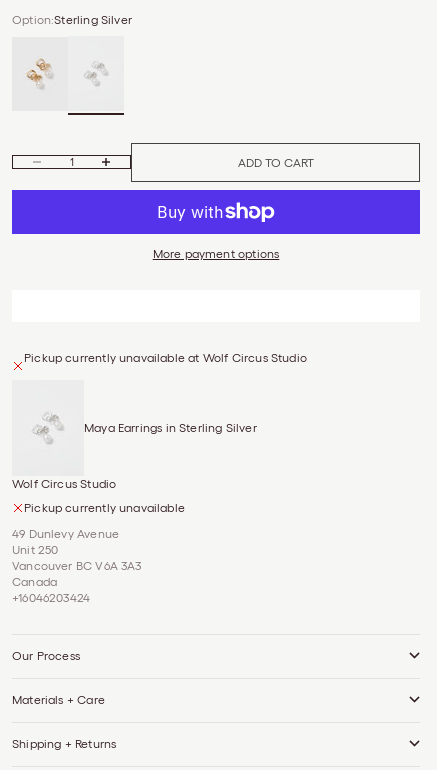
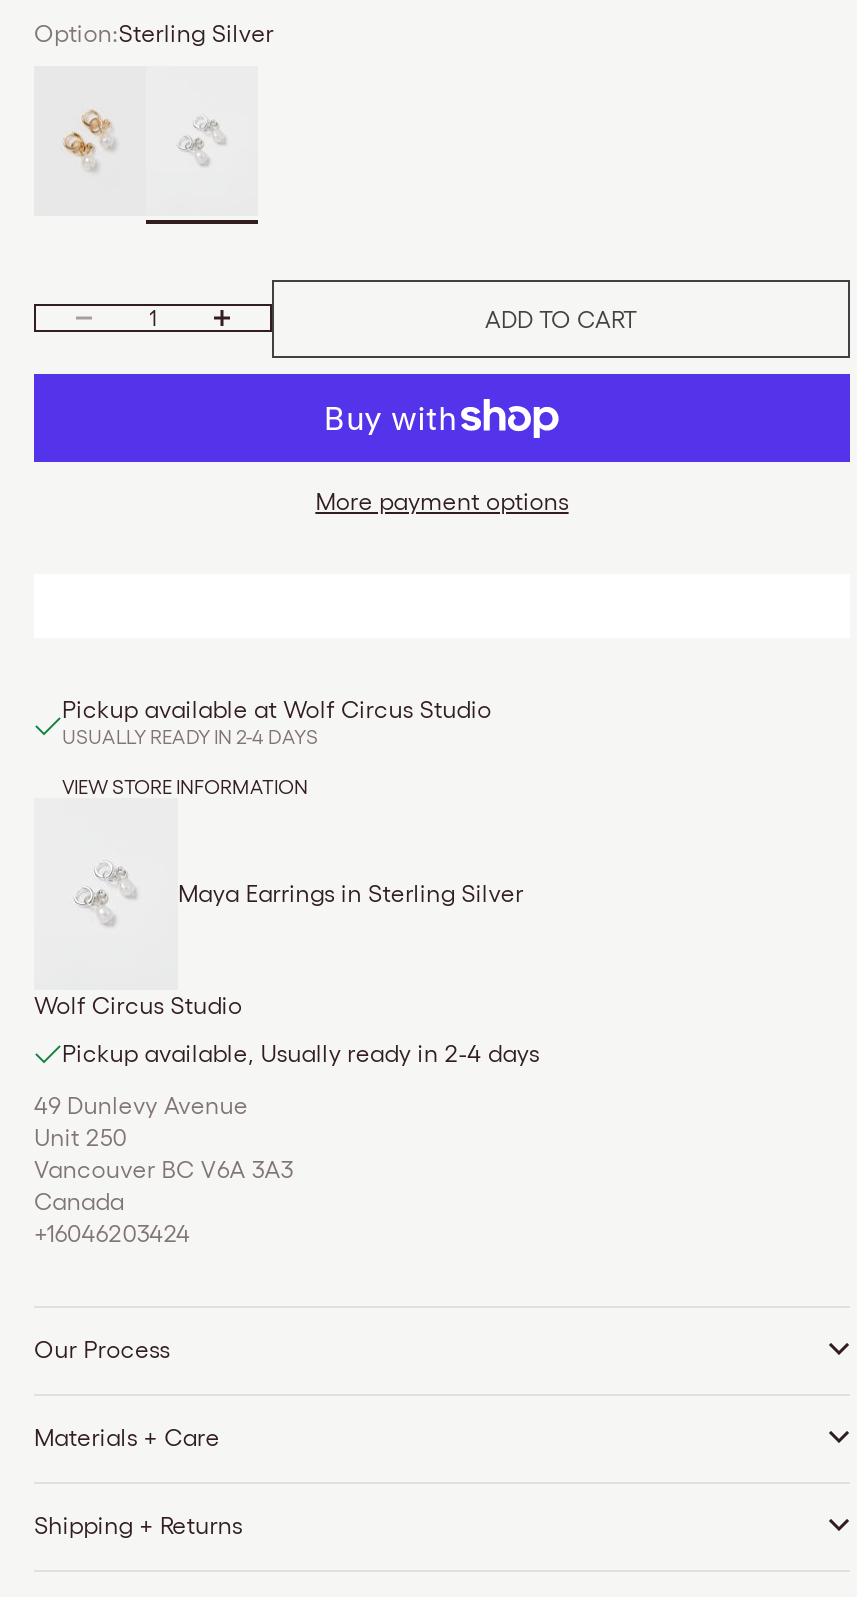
[24,351,307,364] Pickup currently unavailable at Wolf Circus Studio -> [62,696,492,798] Pickup available at Wolf Circus Studio | USUALLY READY IN 2-4 DAYS | VIEW STORE INFORMATION
[24,501,185,514] Pickup currently unavailable -> [62,1040,540,1066] Pickup available, Usually ready in 2-4 days

